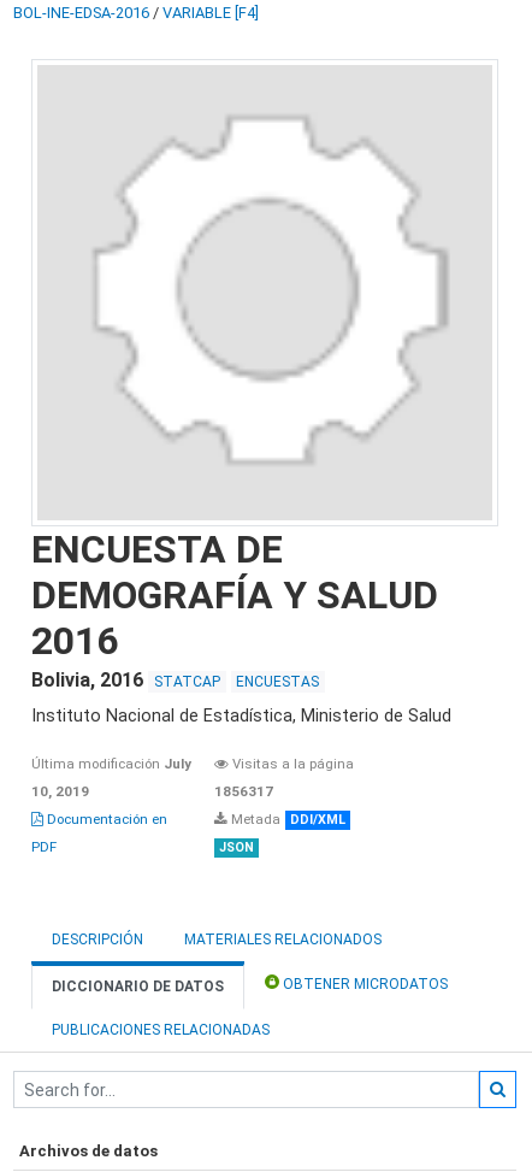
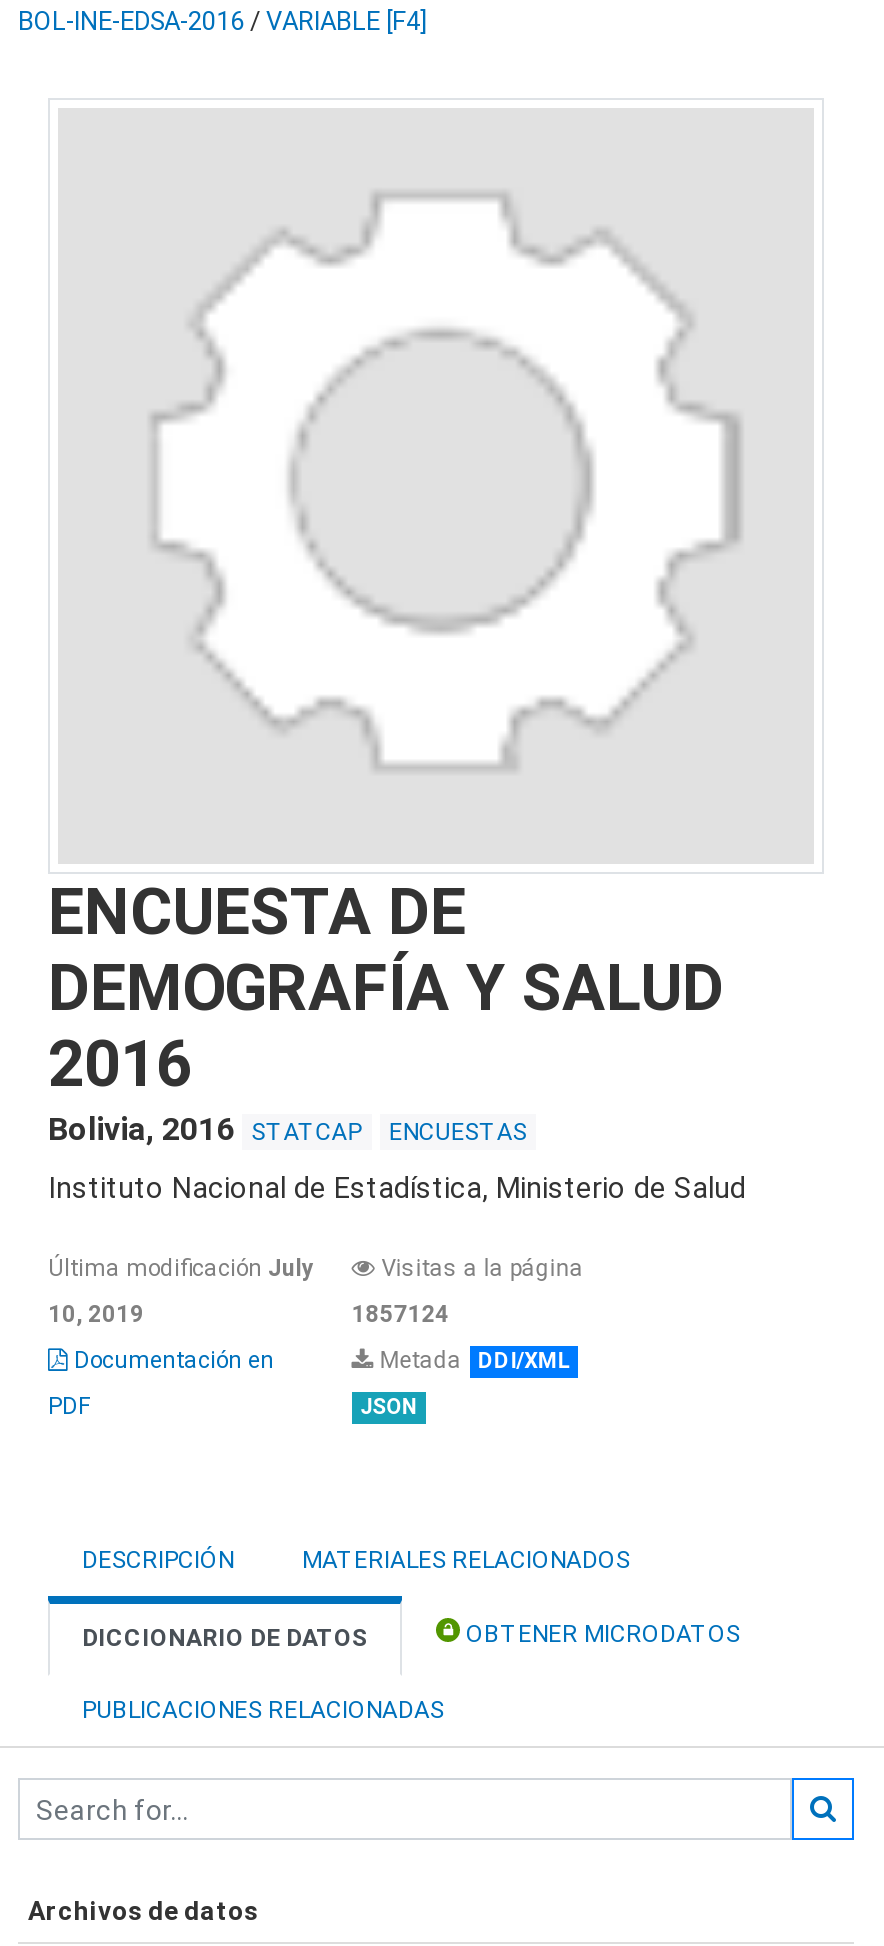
[214,783,273,800] 1856317 -> [352,1300,450,1328] 1857124

